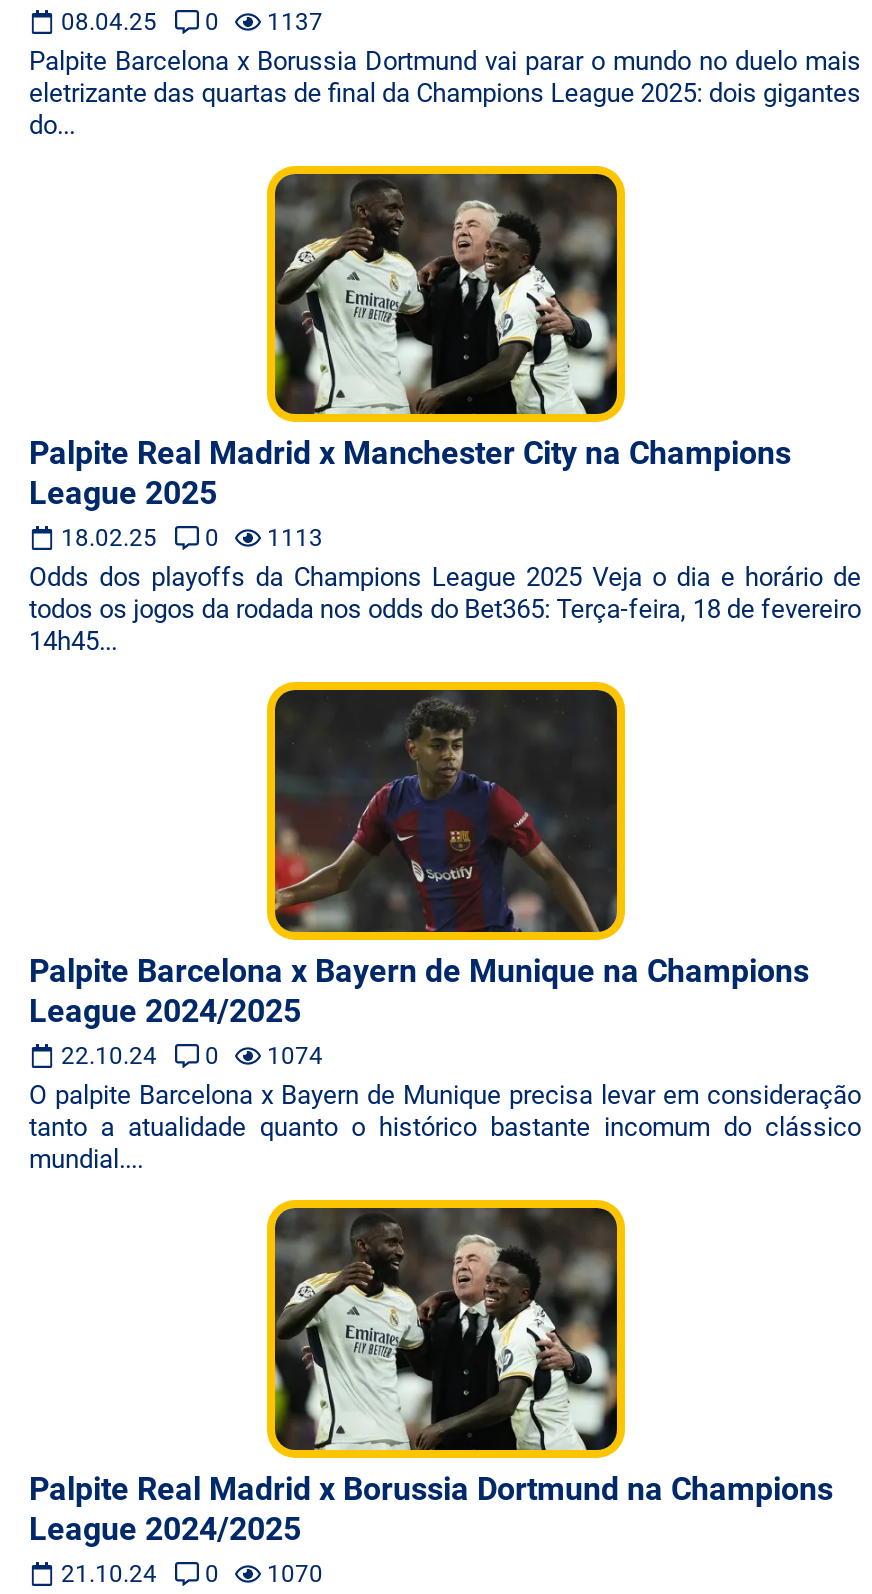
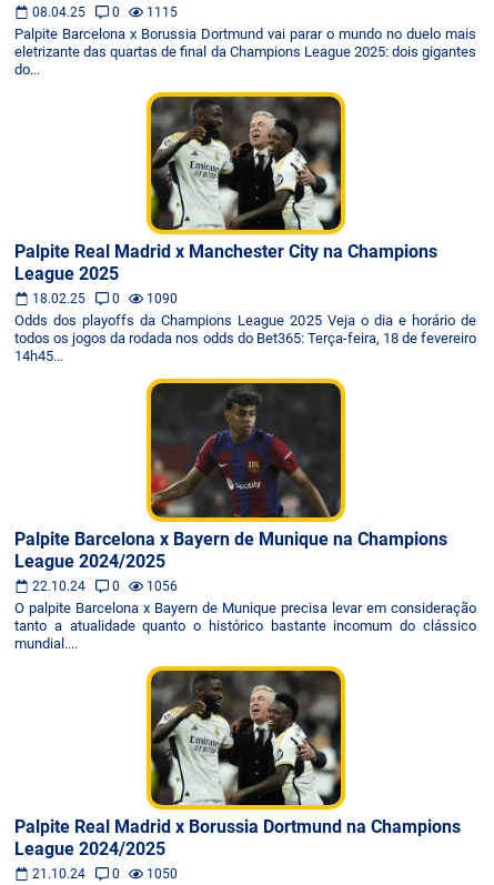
[61,8,323,36] 08.04.25 0 1137 -> [32,4,178,20] 08.04.25 0 1115
[61,525,323,553] 18.02.25 0 1113 -> [32,291,178,307] 18.02.25 0 1090
[61,1042,323,1070] 22.10.24 0 1074 -> [32,579,178,594] 22.10.24 0 1056
[61,1559,323,1587] 21.10.24 0 1070 -> [32,866,178,881] 21.10.24 0 1050

